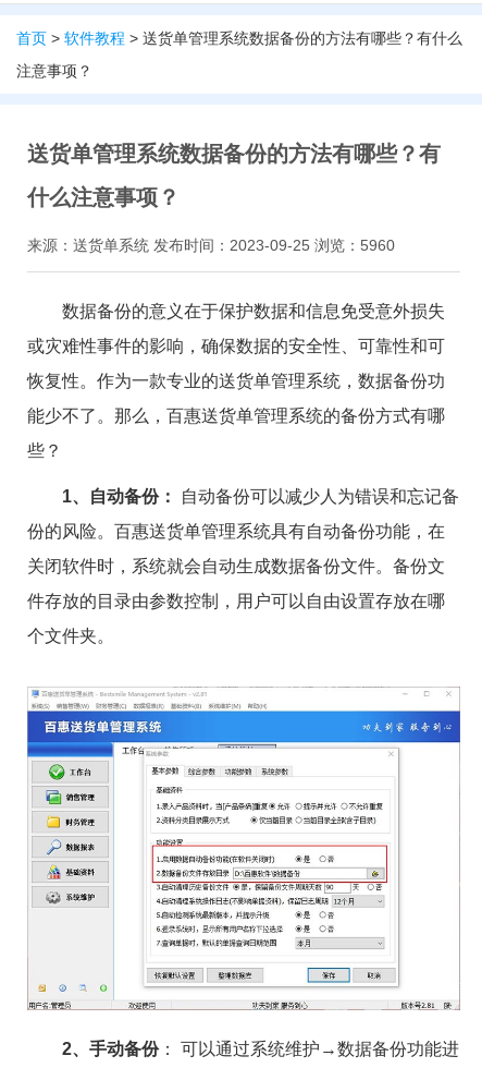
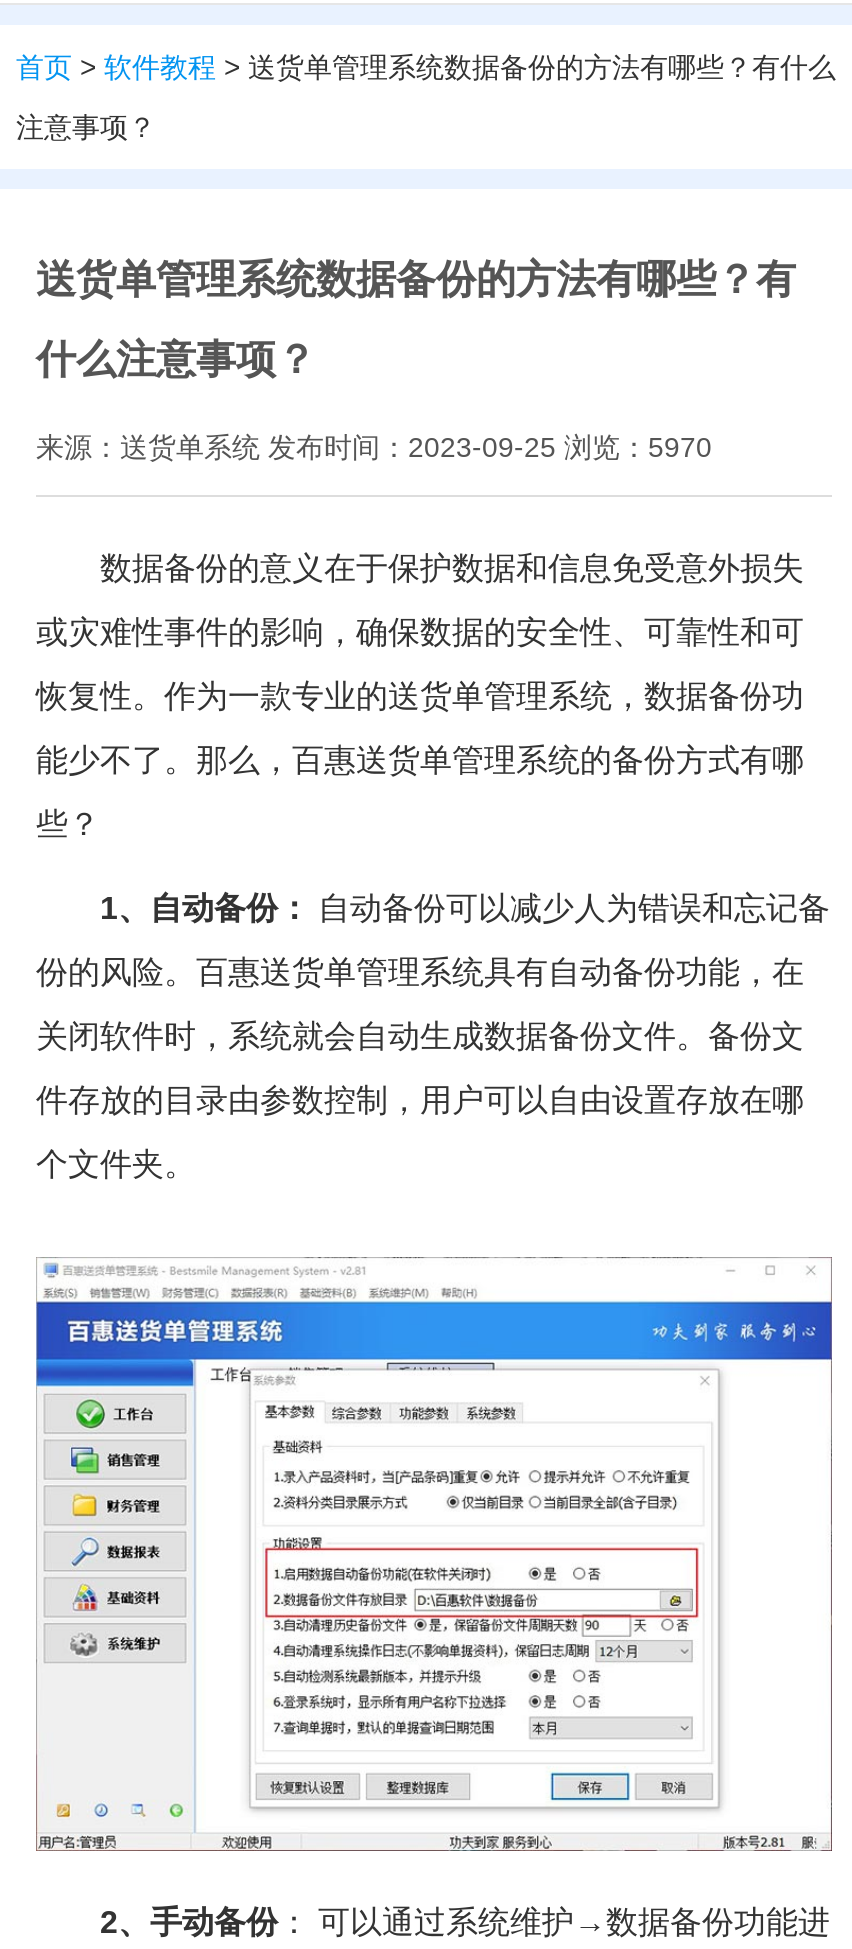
[27,236,395,254] 来源：送货单系统 发布时间：2023-09-25 浏览：5960 -> [36,431,712,463] 来源：送货单系统 发布时间：2023-09-25 浏览：5970

